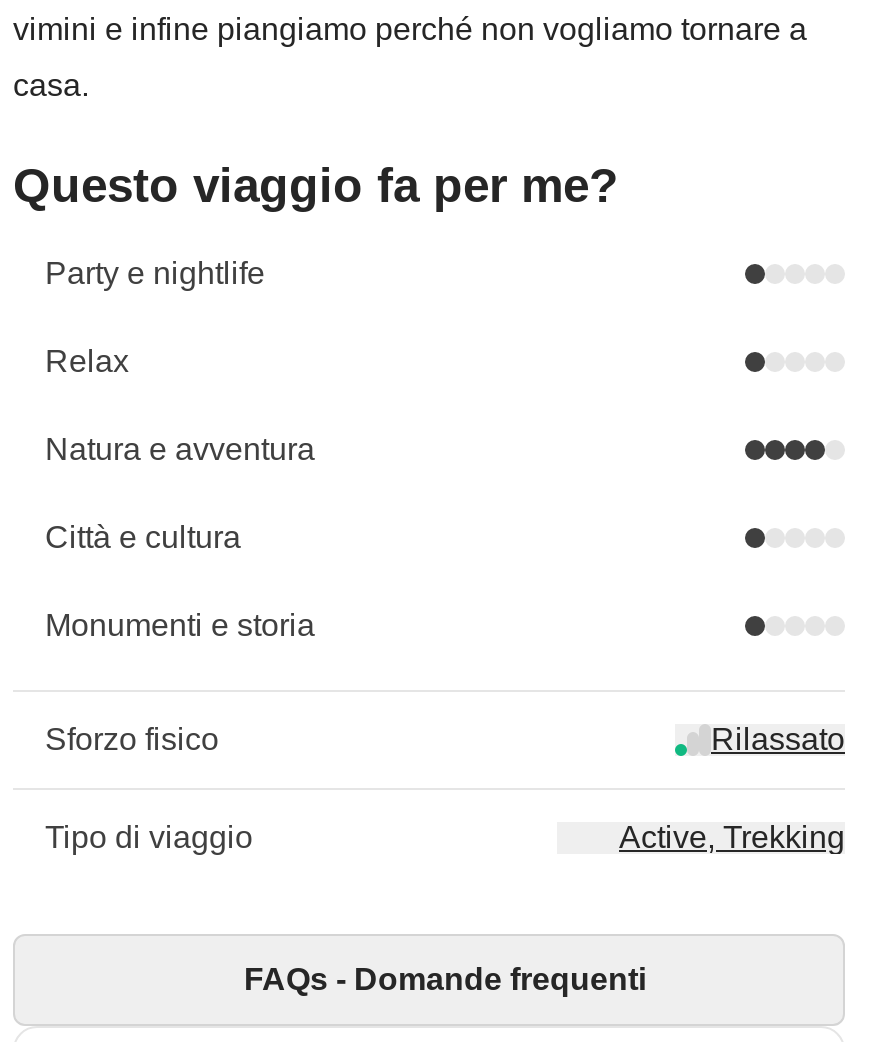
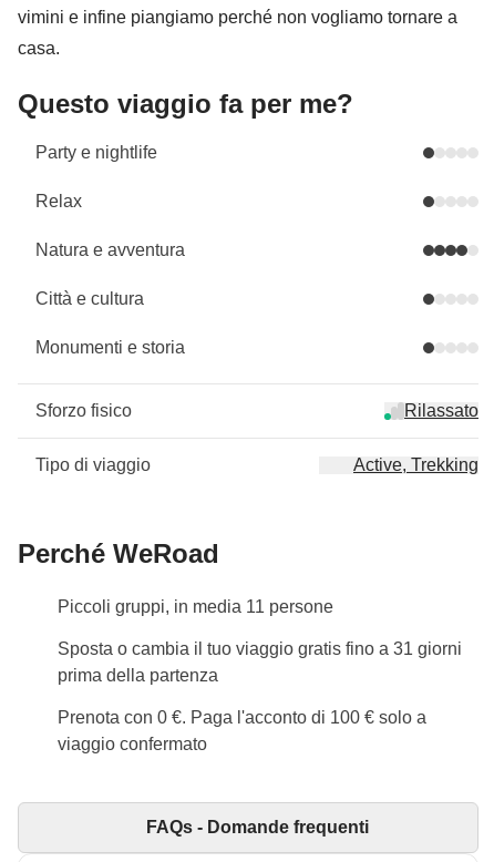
none -> [18,538,462,753] Perché WeRoad | Piccoli gruppi, in media 11 persone | Sposta o cambia il tuo viaggio gratis fino a 31 giorni | prima della partenza | Prenota con 0 €. Paga l'acconto di 100 € solo a | viaggio confermato

